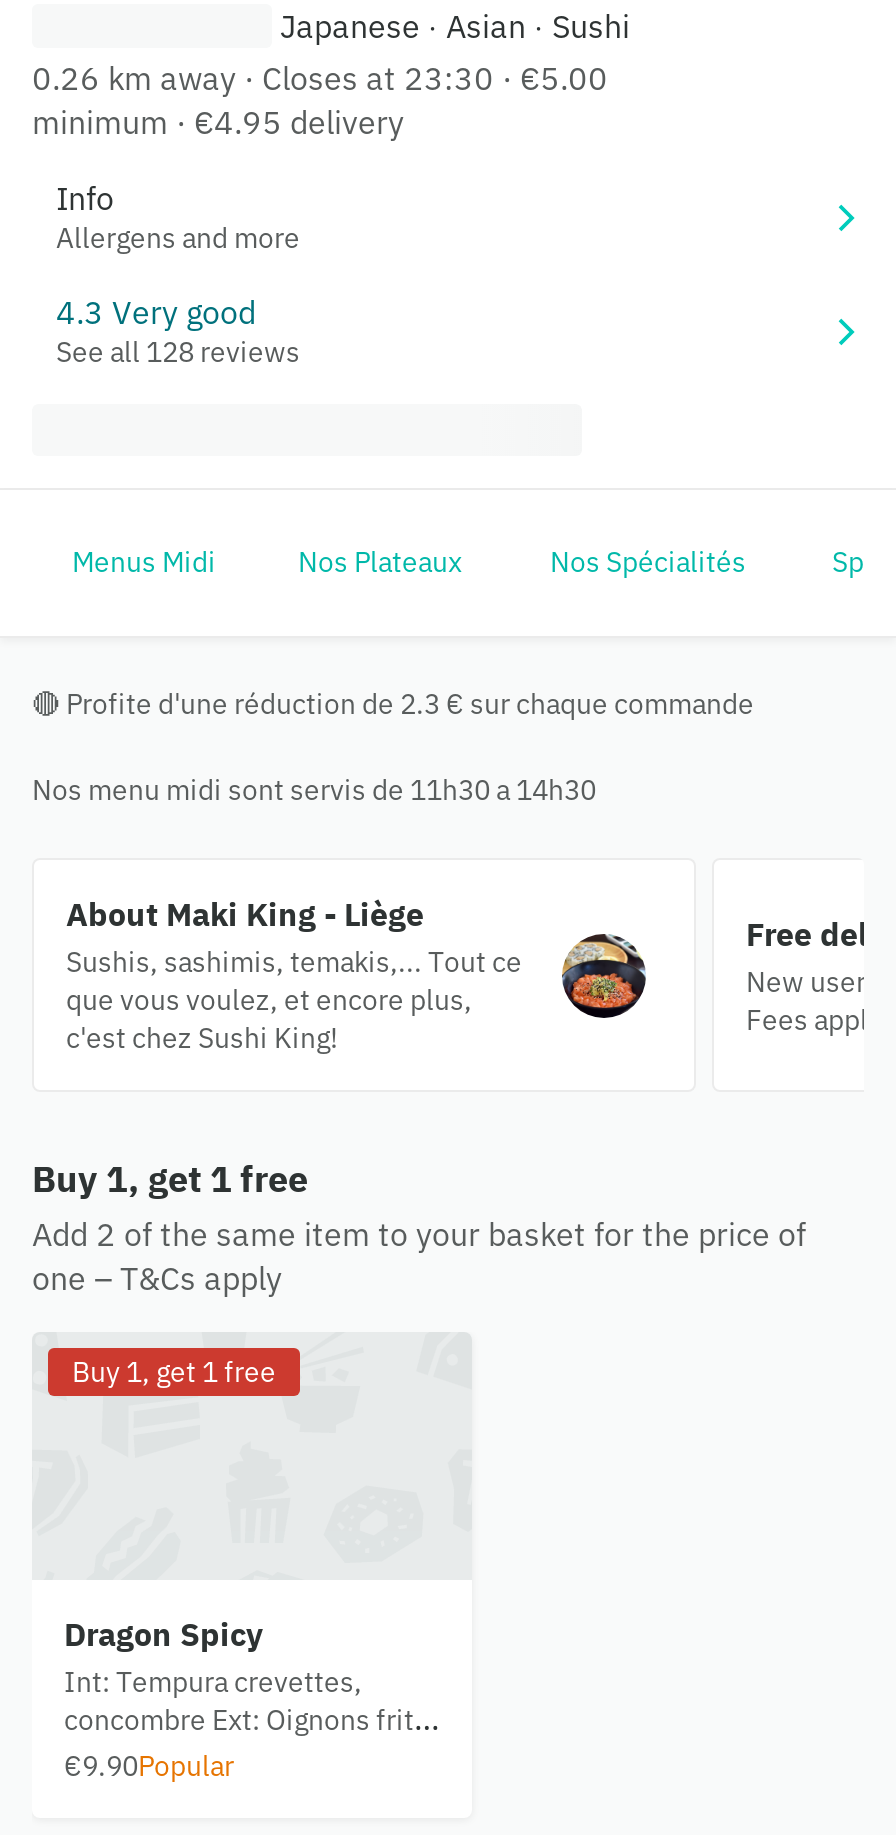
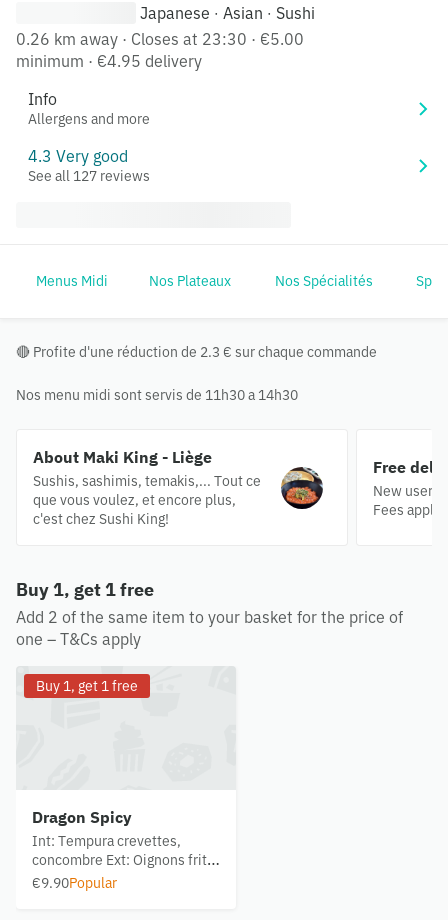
[56,334,300,370] See all 128 reviews -> [28,167,150,185] See all 127 reviews

